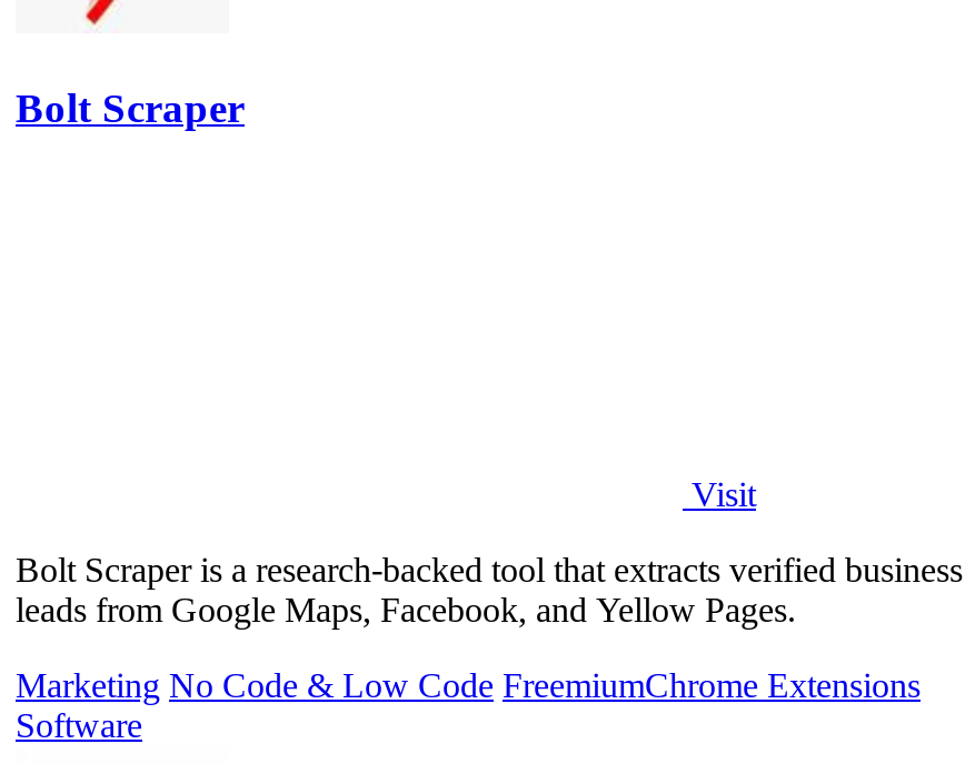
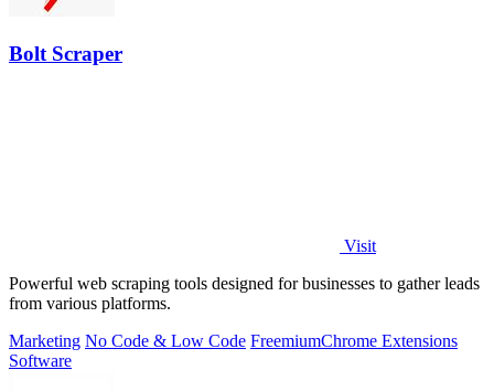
[16,551,963,629] Bolt Scraper is a research-backed tool that extracts verified business | leads from Google Maps, Facebook, and Yellow Pages. -> [9,274,480,313] Powerful web scraping tools designed for businesses to gather leads | from various platforms.

